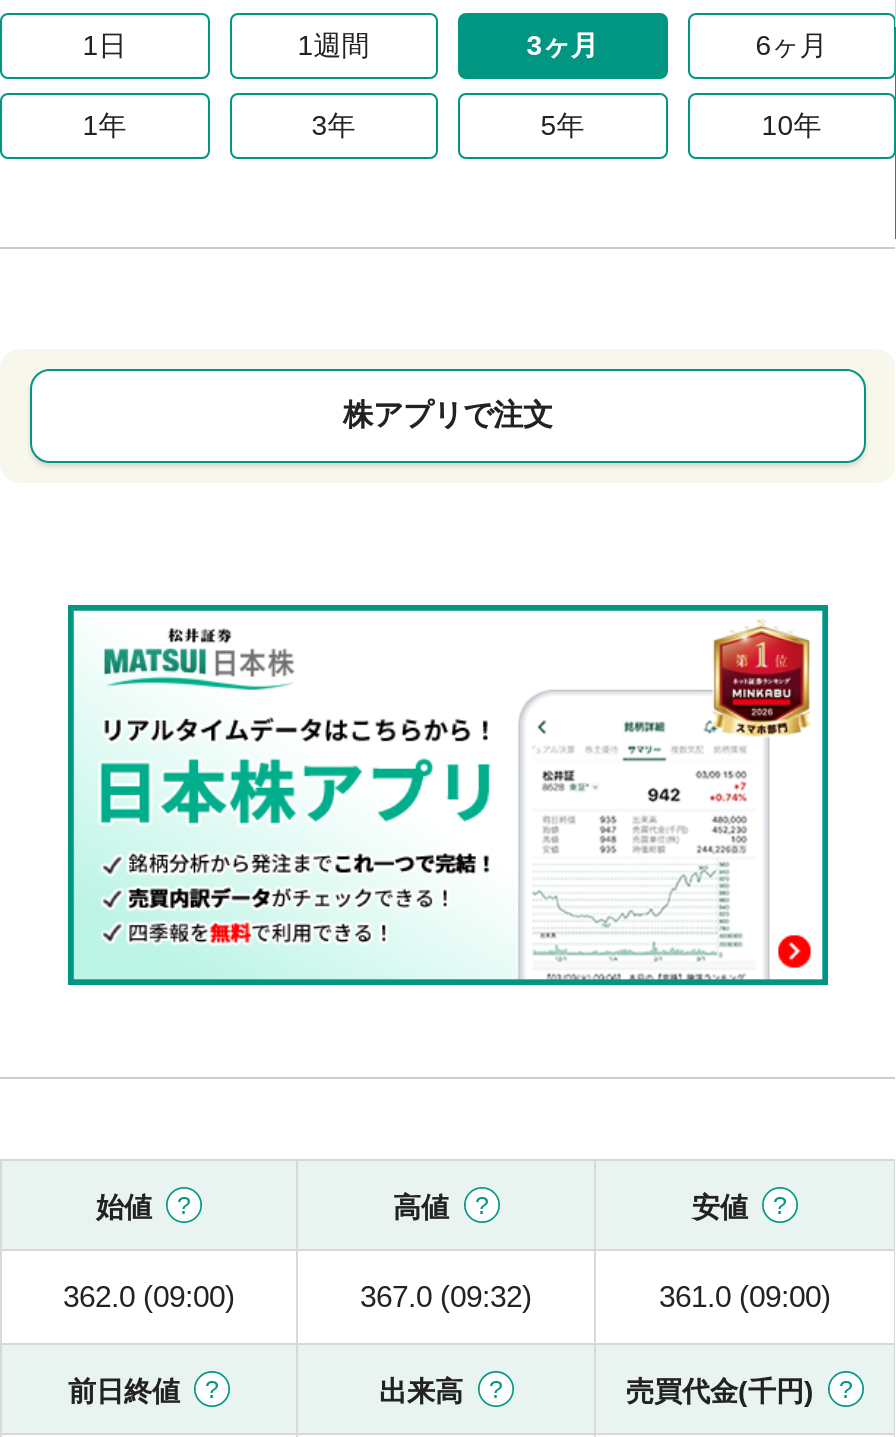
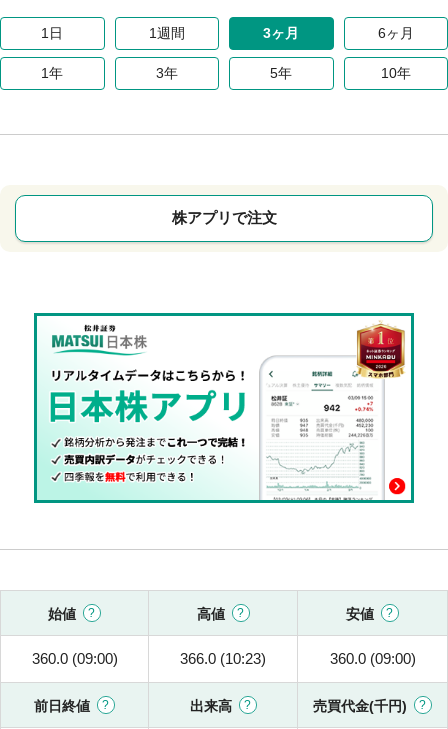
[63,1280,235,1314] 362.0 (09:00) -> [31,650,117,667] 360.0 (09:00)
[360,1280,532,1314] 367.0 (09:32) -> [180,650,266,667] 366.0 (10:23)
[659,1280,831,1314] 361.0 (09:00) -> [329,650,415,667] 360.0 (09:00)

